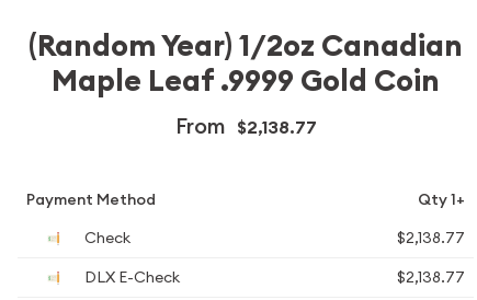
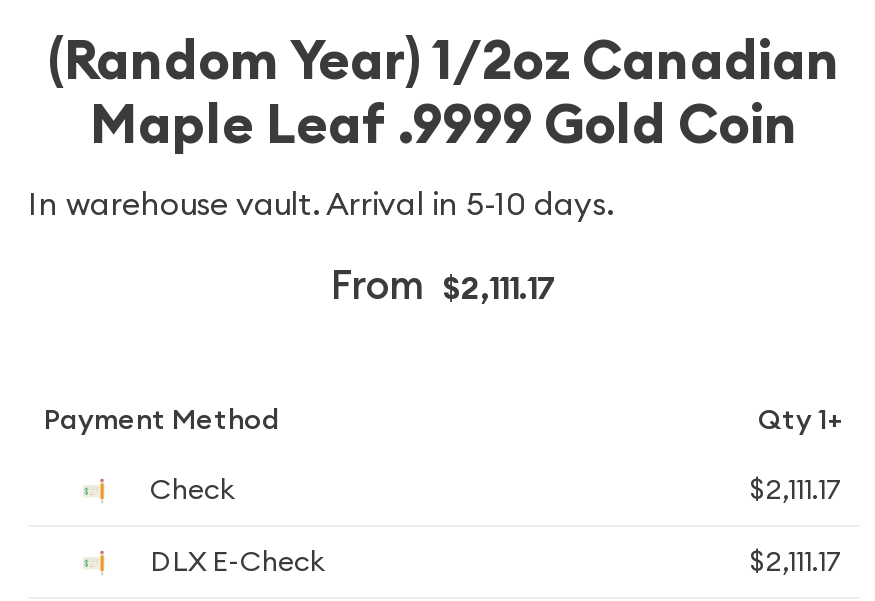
[175,112,316,140] From $2,138.77 -> [28,183,614,311] In warehouse vault. Arrival in 5-10 days. | From $2,111.17
[397,228,465,247] $2,138.77 -> [750,471,844,507] $2,111.17
[397,267,465,287] $2,138.77 -> [750,543,844,579] $2,111.17

